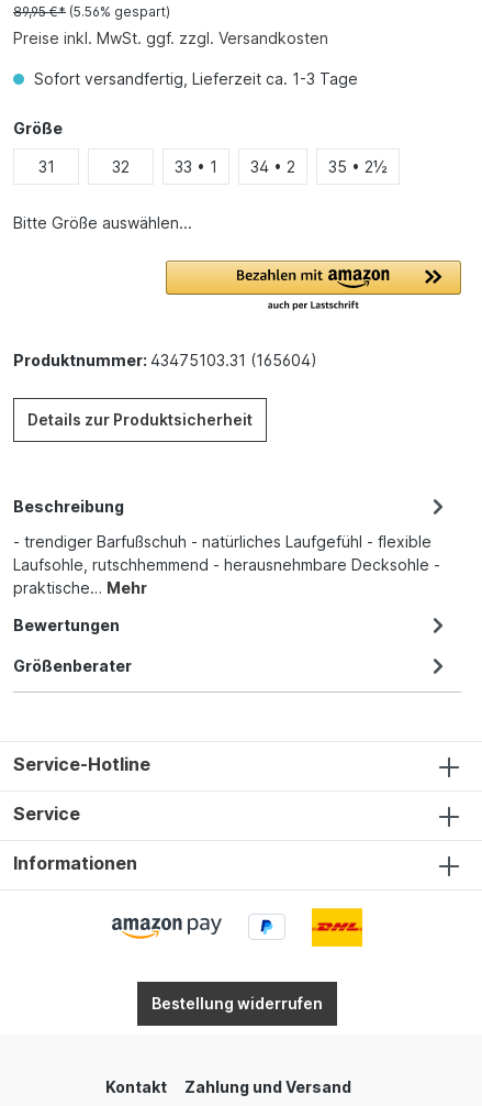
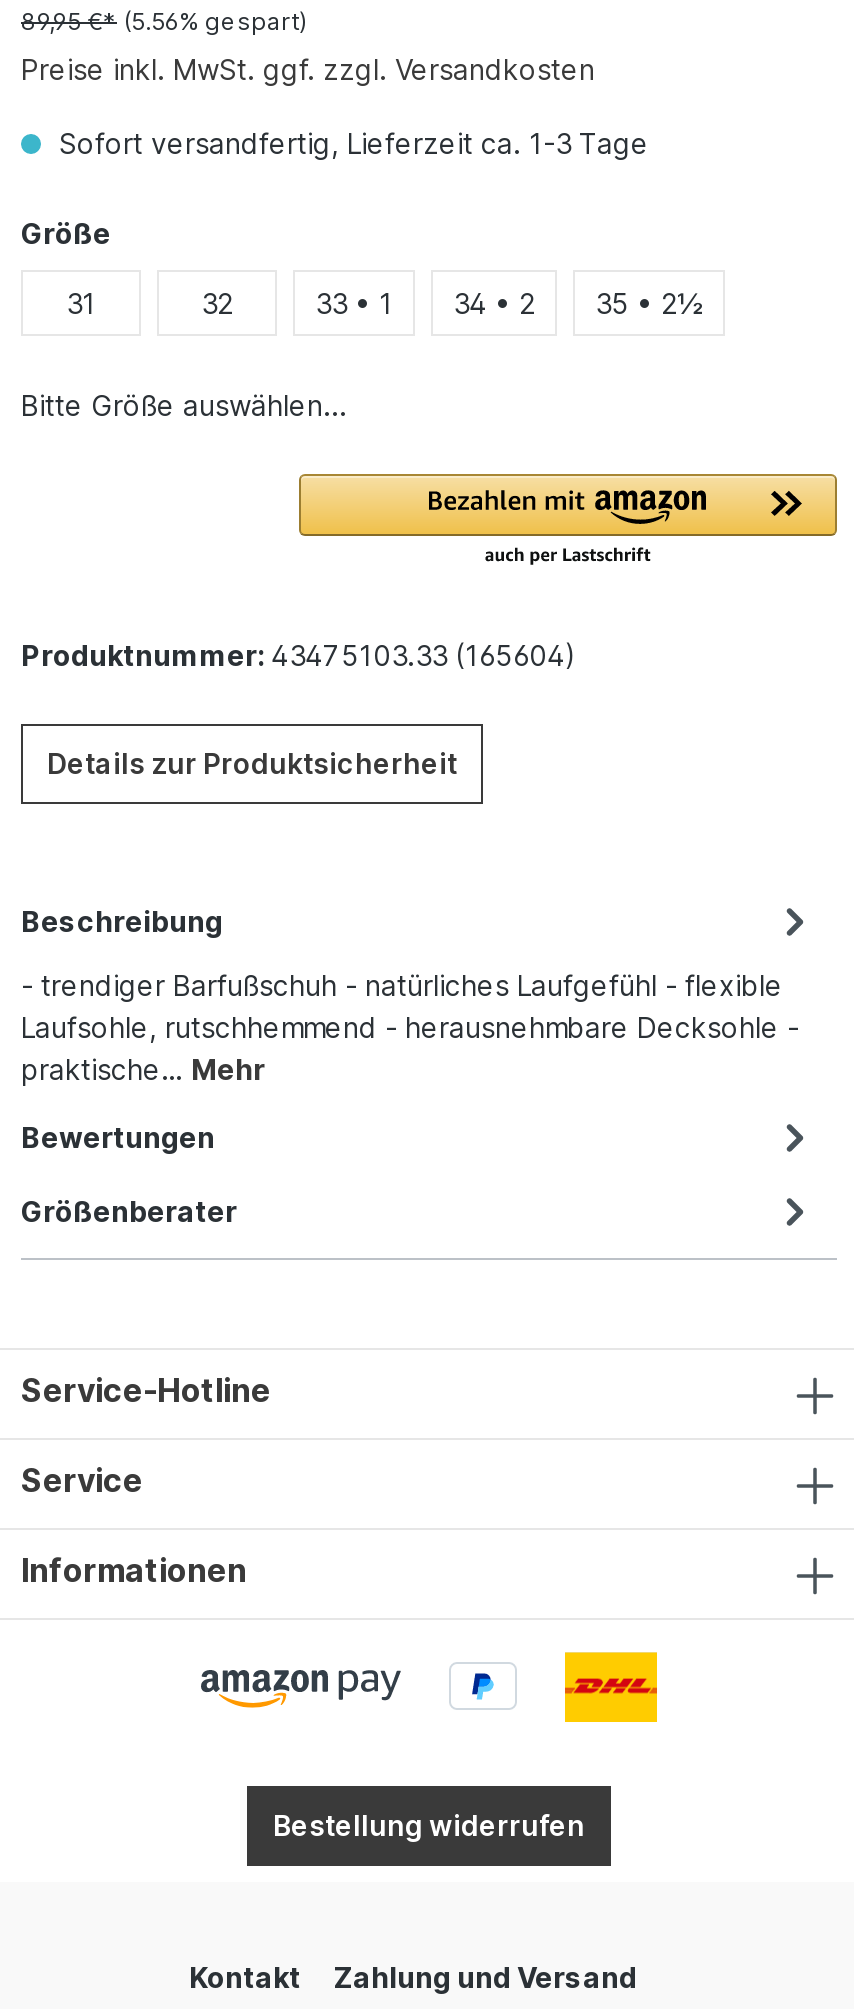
[13,350,317,369] Produktnummer: 43475103.31 (165604) -> [21,637,577,671] Produktnummer: 43475103.33 (165604)

